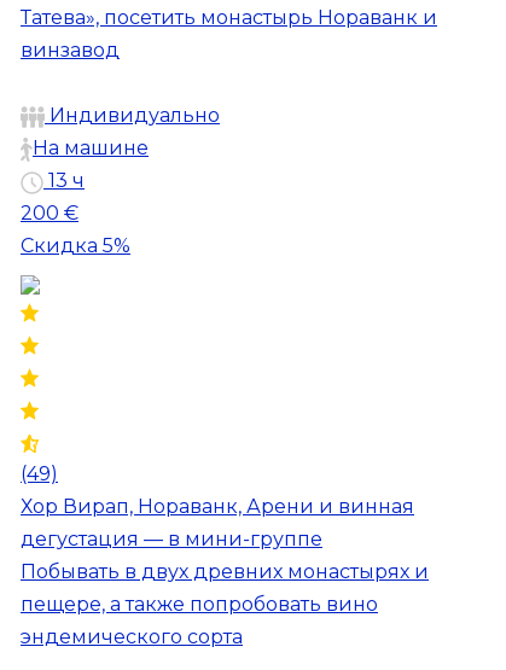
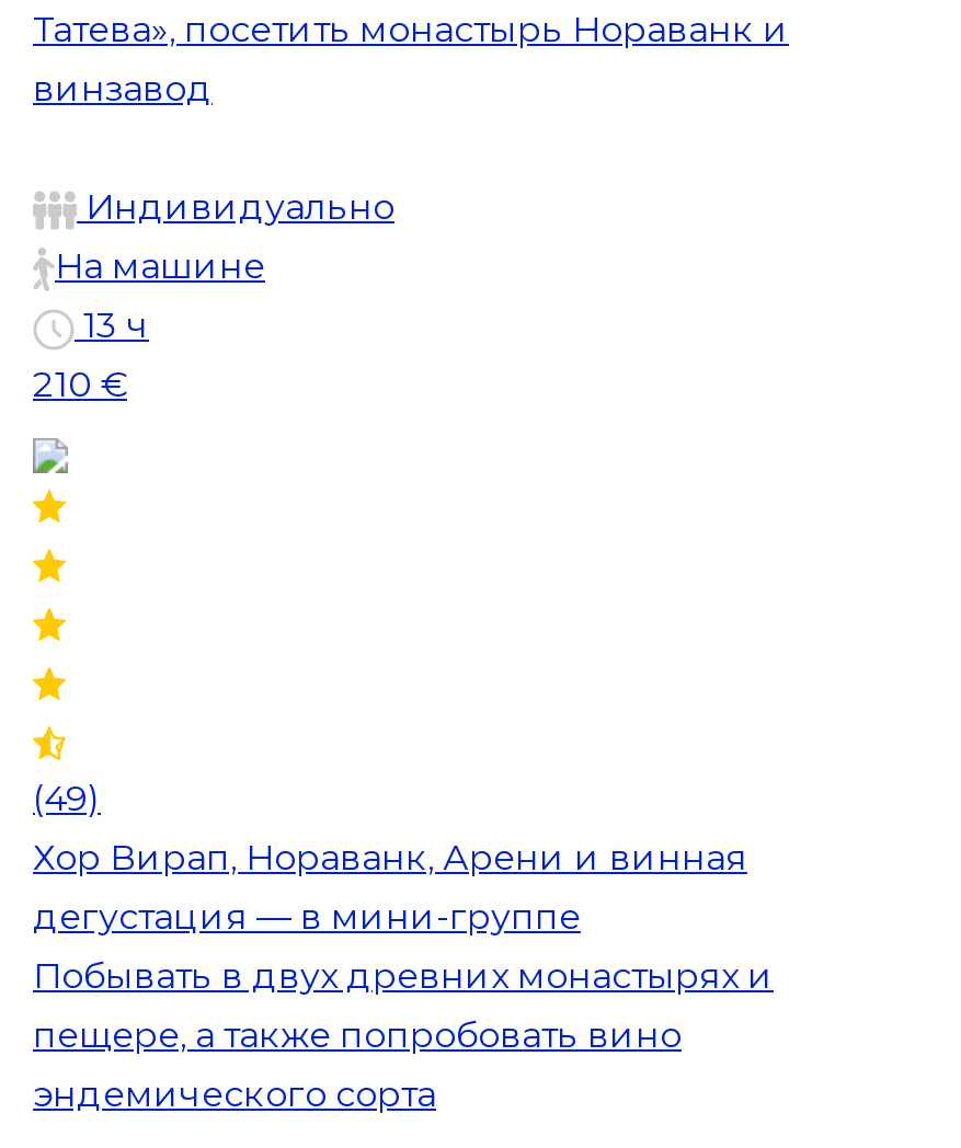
[21,202,130,257] 200 € | Скидка 5% -> [33,364,127,406] 210 €

